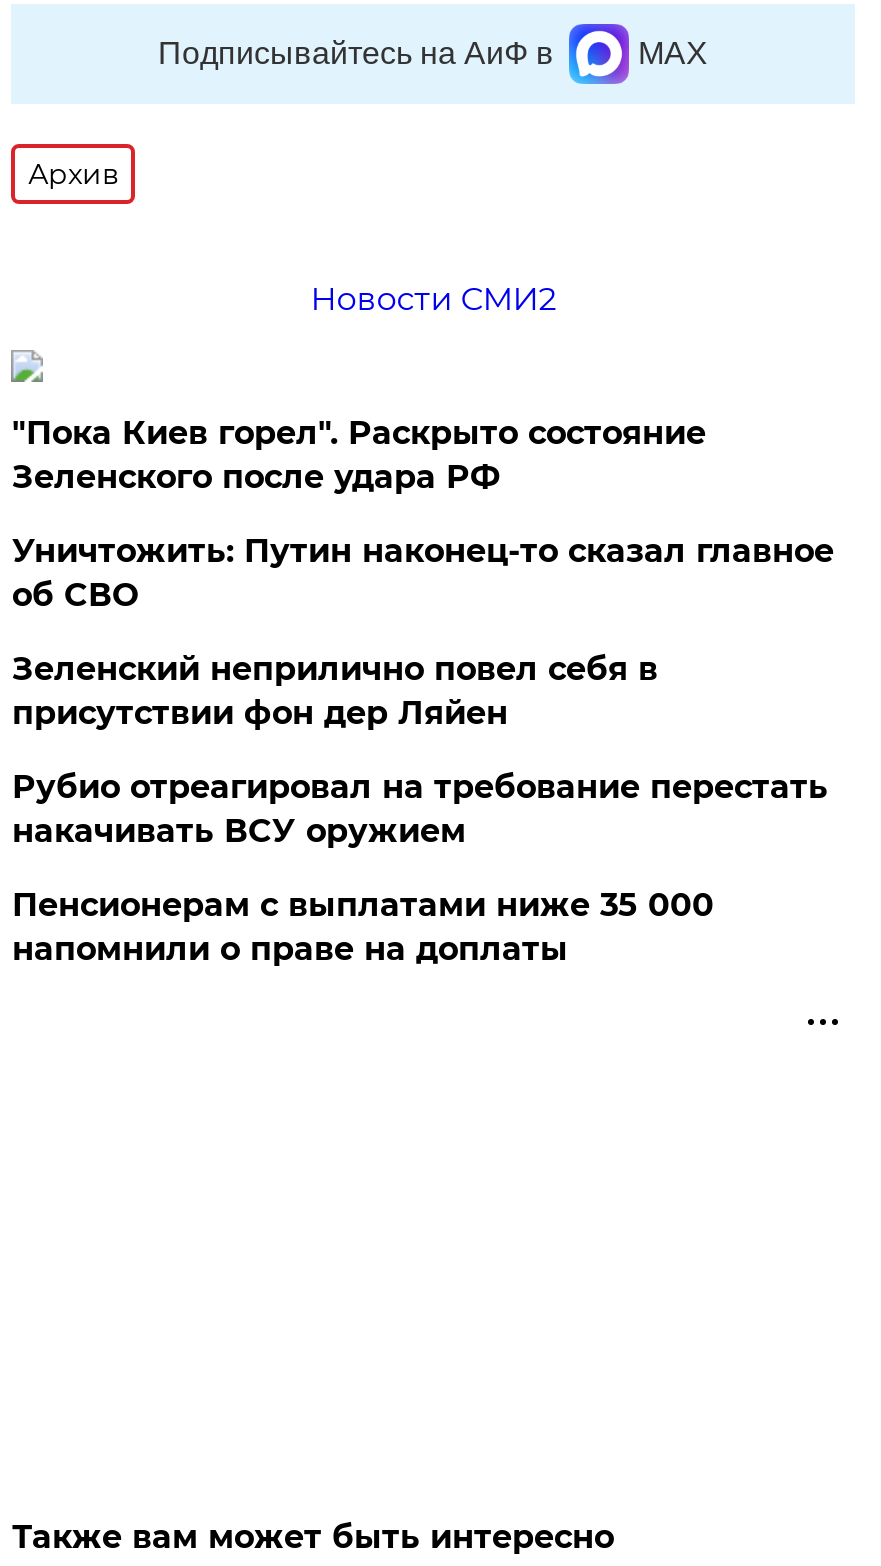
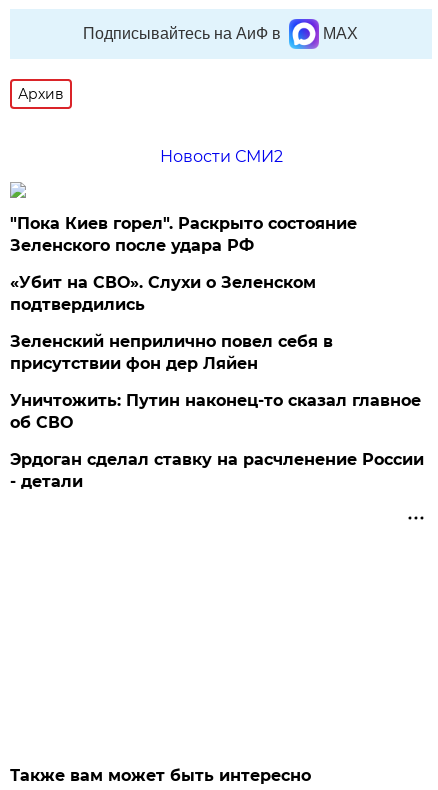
none -> [10,273,316,314] «Убит на СВО». Слухи о Зеленском | подтвердились
moved [12,532,834,614] -> [10,391,421,432]: Уничтожить: Путин наконец-то сказал главное | об СВО
[12,768,828,850] Рубио отреагировал на требование перестать | накачивать ВСУ оружием -> none
[12,886,714,968] Пенсионерам с выплатами ниже 35 000 | напомнили о праве на доплаты -> [10,450,424,491] Эрдоган сделал ставку на расчленение России | - детали

